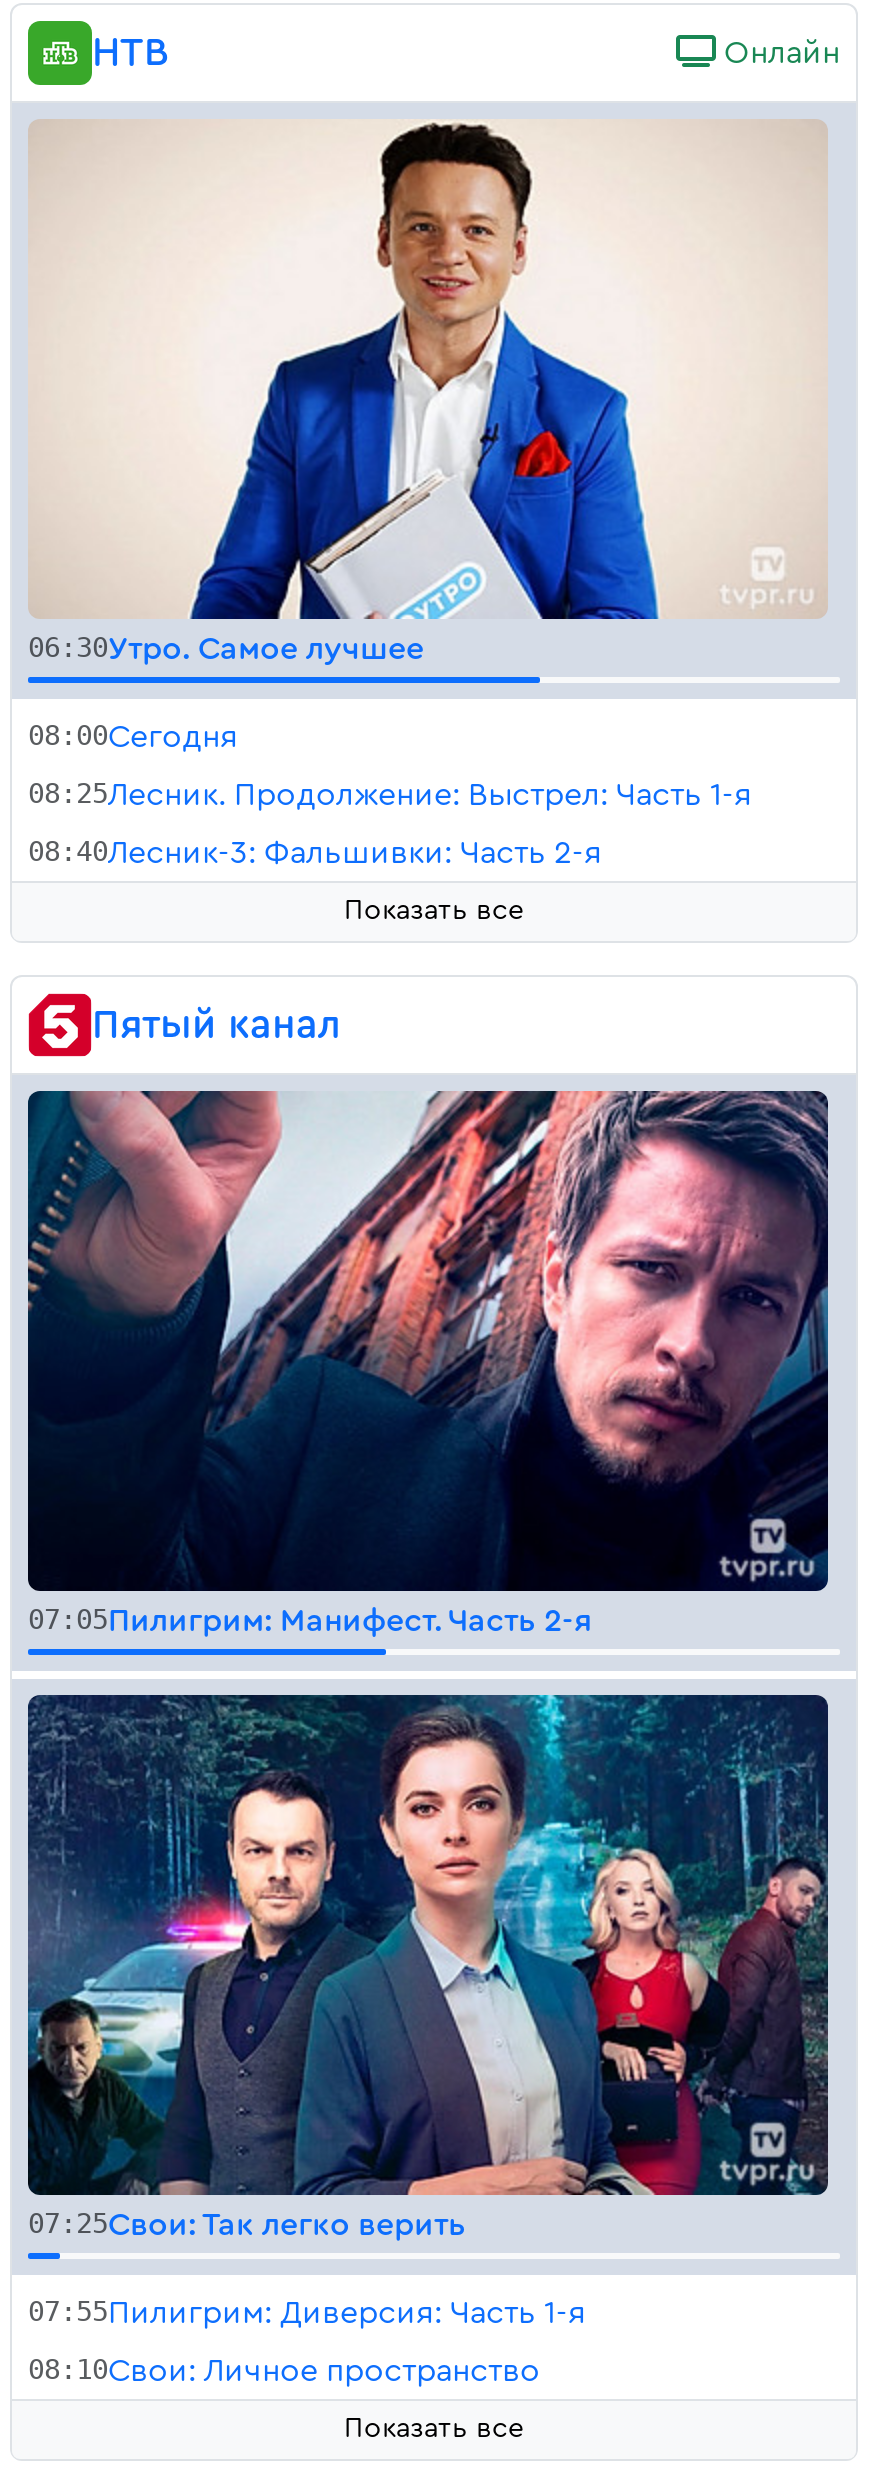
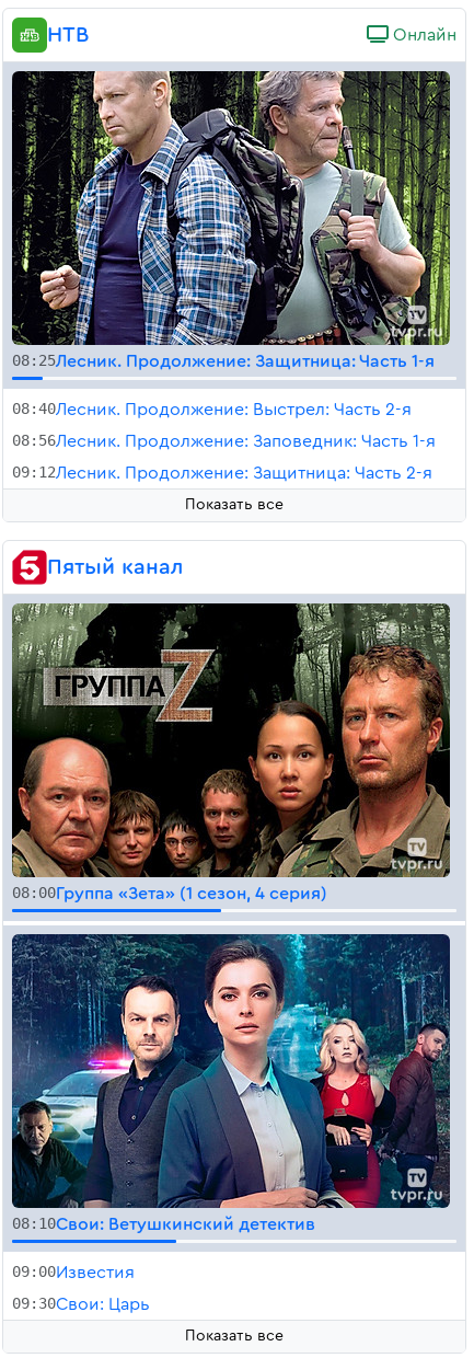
[28,119,828,664] [image] | 06:30Утро. Самое лучшее -> [11,70,451,370] [image] | 08:25Лесник. Продолжение: Защитница: Часть 1-я
[28,719,238,752] 08:00Сегодня -> [12,400,412,418] 08:40Лесник. Продолжение: Выстрел: Часть 2-я
[28,777,752,810] 08:25Лесник. Продолжение: Выстрел: Часть 1-я -> [12,431,436,450] 08:56Лесник. Продолжение: Заповедник: Часть 1-я
[28,835,602,868] 08:40Лесник-3: Фальшивки: Часть 2-я -> [12,463,432,481] 09:12Лесник. Продолжение: Защитница: Часть 2-я
[26,1089,830,1636] [image] | 07:05Пилигрим: Манифест. Часть 2-я -> [11,602,451,902] [image] | 08:00Группа «Зета» (1 сезон, 4 серия)
[28,2207,466,2240] 07:25Свои: Так легко верить -> [12,1215,315,1233] 08:10Свои: Ветушкинский детектив
[28,2295,586,2328] 07:55Пилигрим: Диверсия: Часть 1-я -> [12,1263,135,1281] 09:00Известия
[28,2353,540,2386] 08:10Свои: Личное пространство -> [12,1294,150,1313] 09:30Свои: Царь

